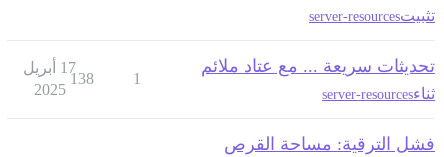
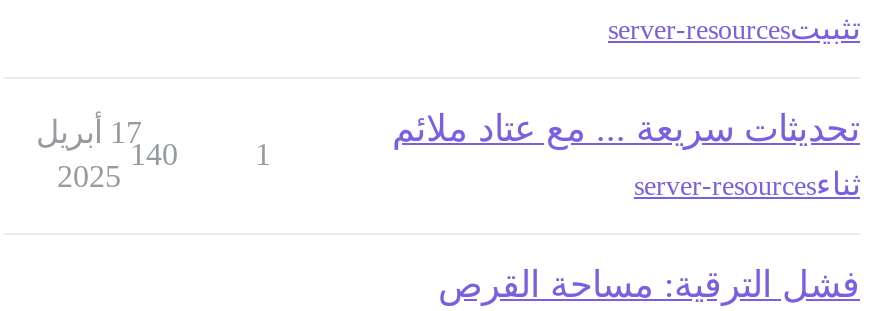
[70,70,94,87] 138 -> [130,137,178,171] 140

